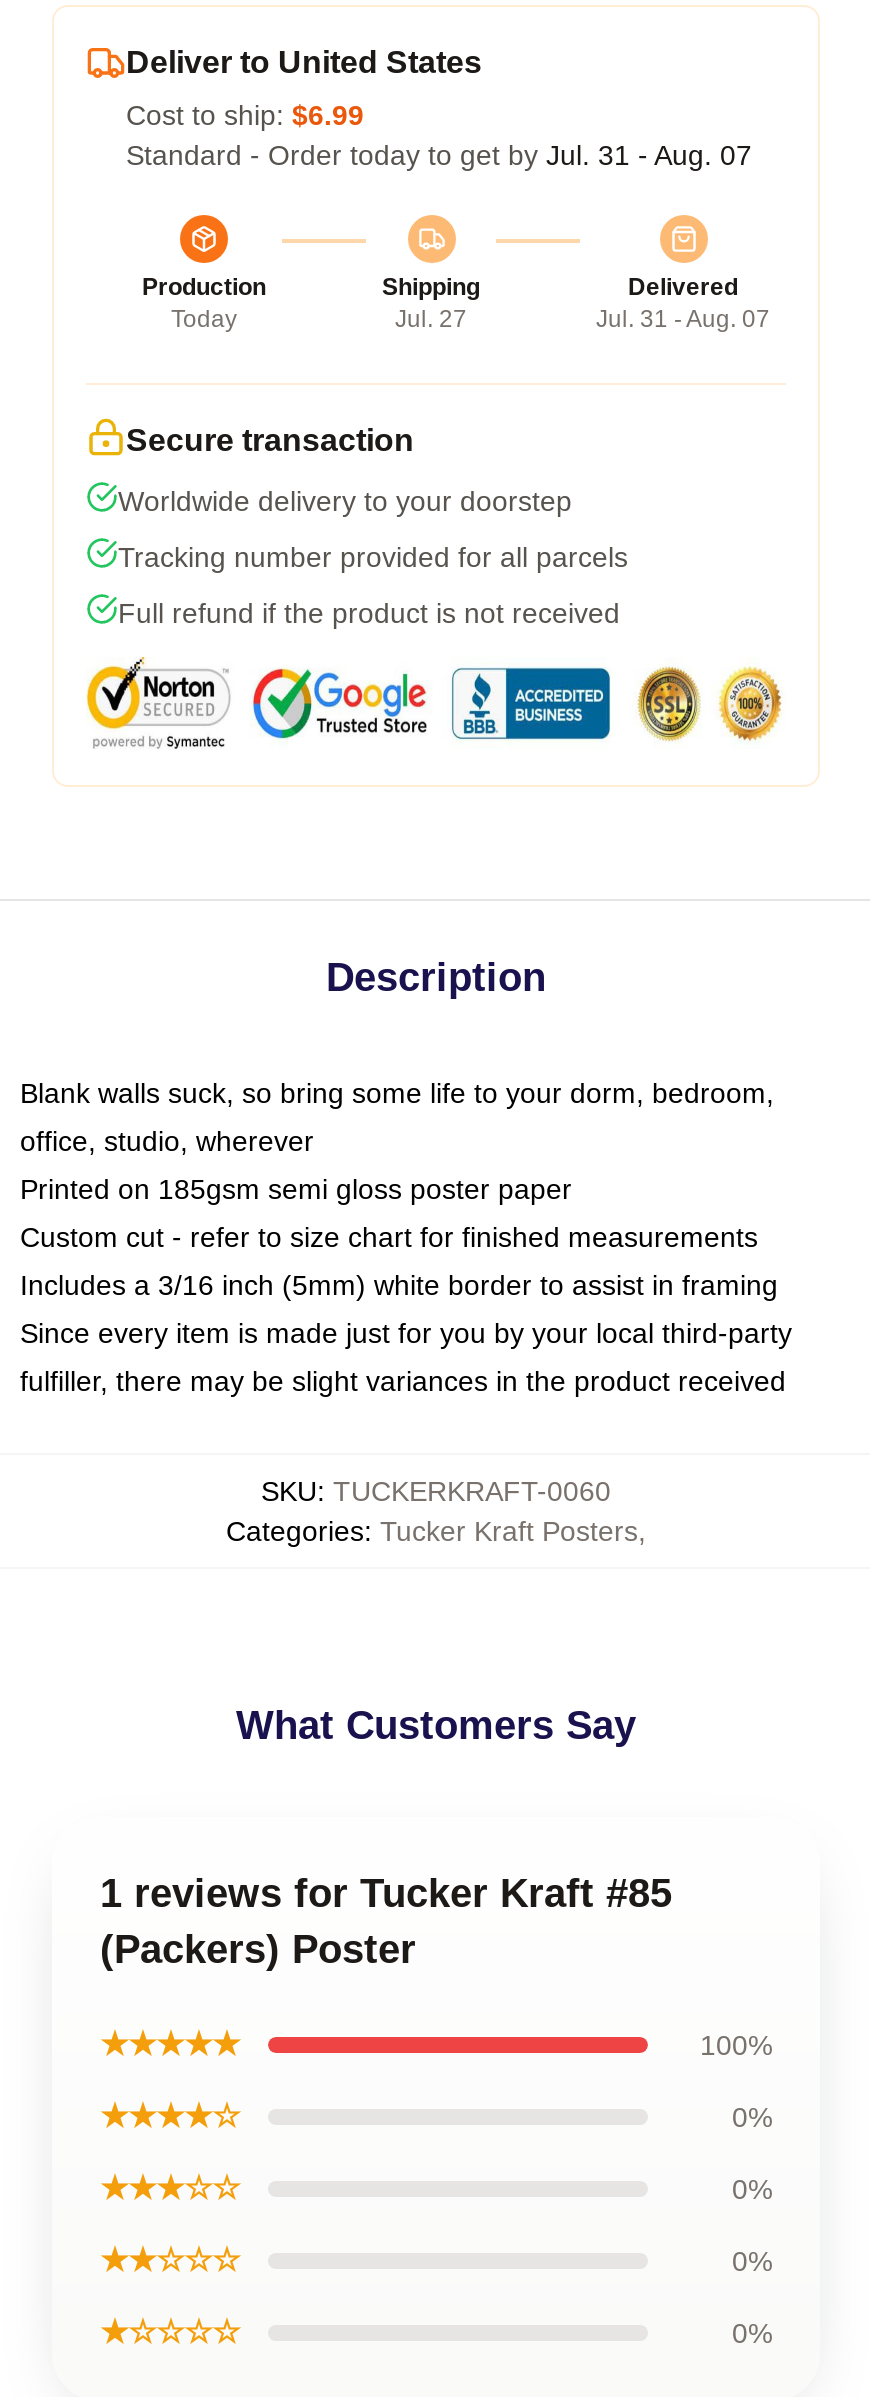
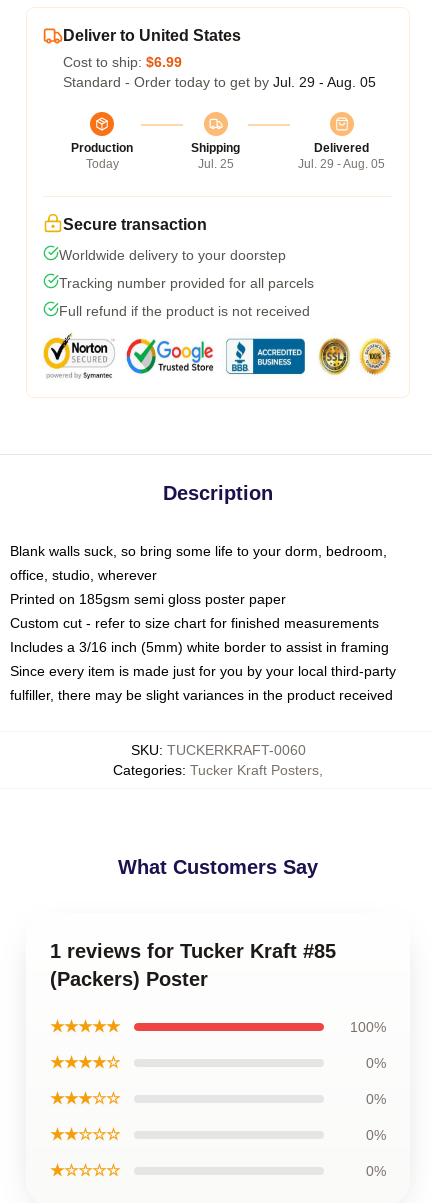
[126,138,752,170] Standard - Order today to get by Jul. 31 - Aug. 07 -> [63,74,376,90] Standard - Order today to get by Jul. 29 - Aug. 05
[395,304,467,332] Jul. 27 -> [197,157,233,171] Jul. 25
[596,304,770,332] Jul. 31 - Aug. 07 -> [298,157,385,171] Jul. 29 - Aug. 05

